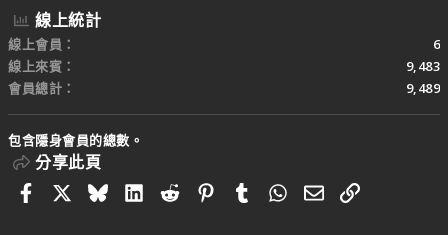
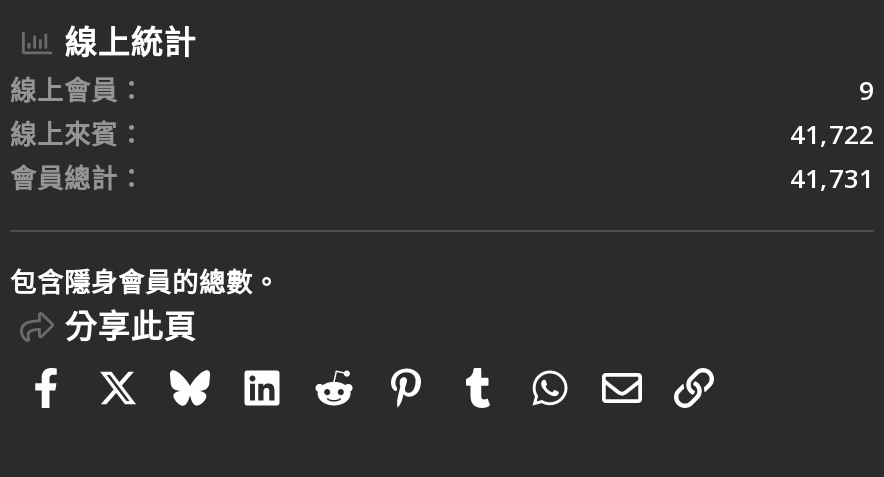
[432,35,440,53] 6 -> [859,73,874,109] 9
[405,57,440,75] 9,483 -> [790,117,874,153] 41,722
[405,79,440,97] 9,489 -> [790,161,874,197] 41,731

